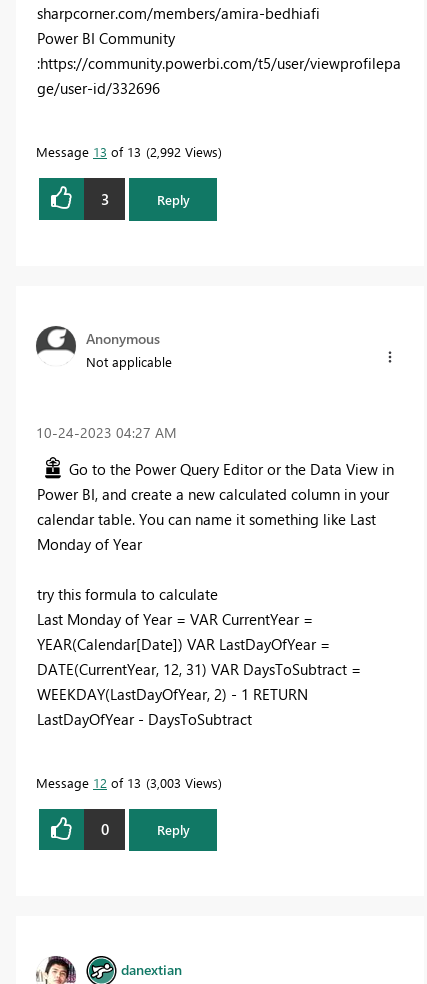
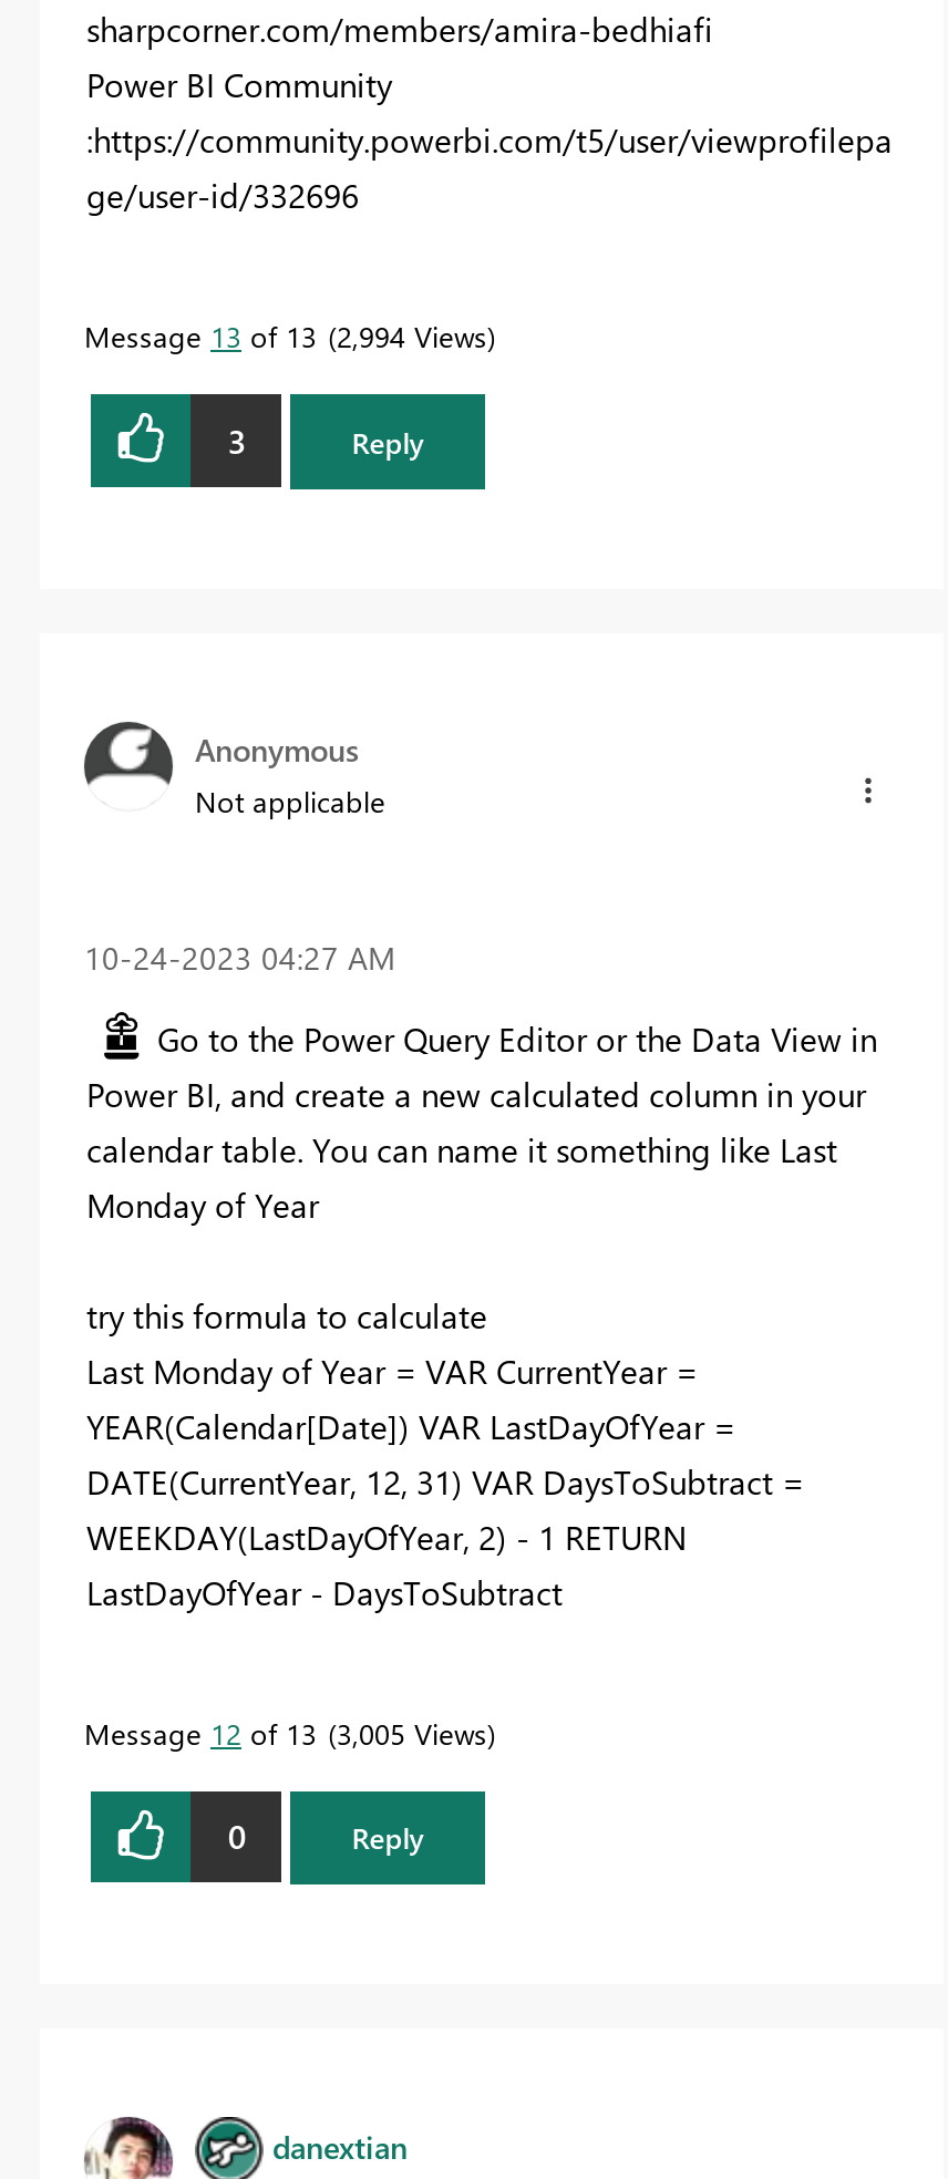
[36,143,218,160] Message 13 of 13 2,992 Views -> [84,318,487,355] Message 13 of 13 2,994 Views
[36,774,218,791] Message 12 of 13 3,003 Views -> [84,1714,487,1751] Message 12 of 13 3,005 Views

